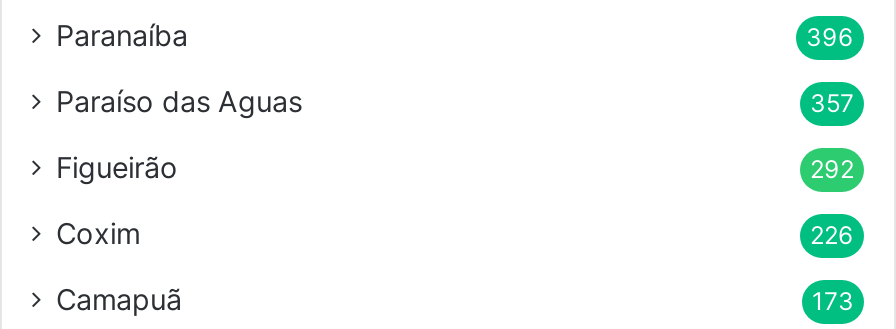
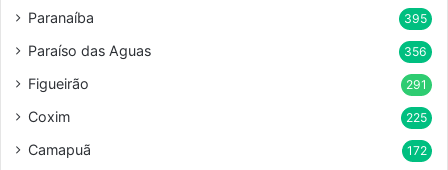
[806,23,854,53] 396 -> [404,11,427,26] 395
[810,89,854,119] 357 -> [404,44,427,59] 356
[810,155,854,185] 292 -> [406,77,427,92] 291
[810,221,854,251] 226 -> [406,110,427,125] 225
[812,287,854,317] 173 -> [407,143,427,158] 172

